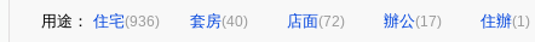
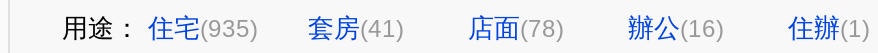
[41,12,442,30] 用途： 住宅(936) | 套房(40) | 店面(72) | 辦公(17) -> [62,13,724,43] 用途： 住宅(935) | 套房(41) | 店面(78) | 辦公(16)

